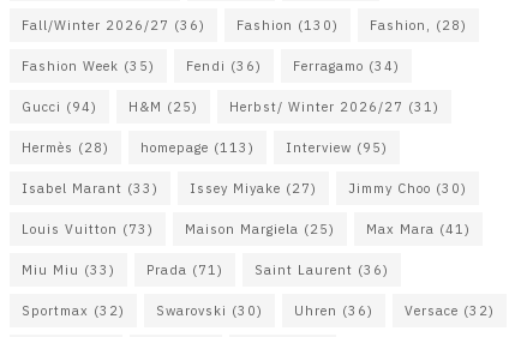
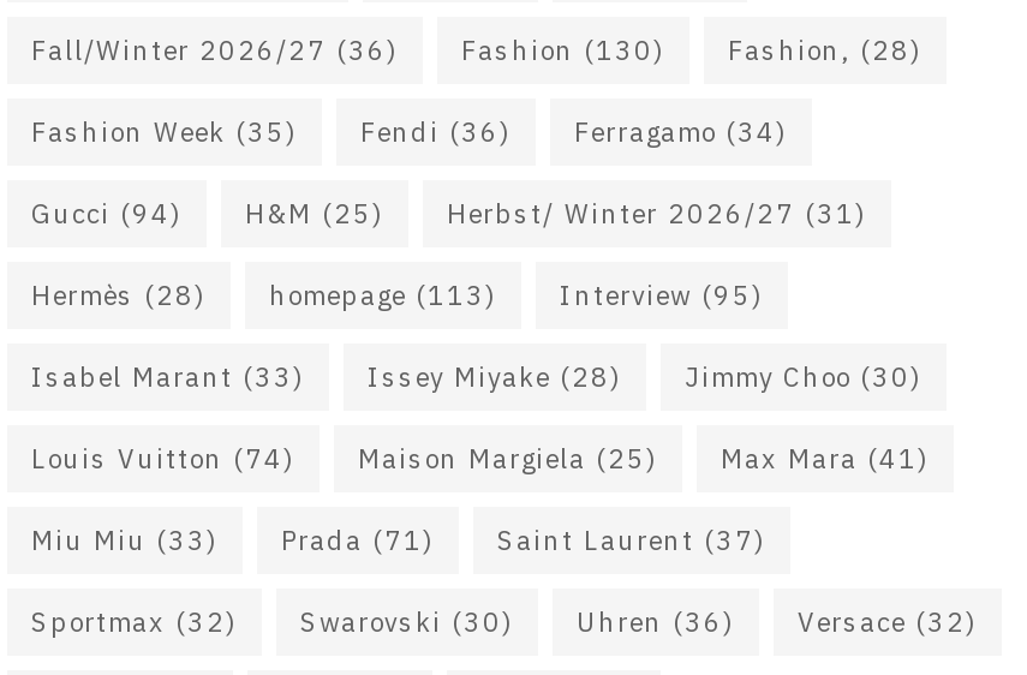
[22,180,467,197] Isabel Marant (33) Issey Miyake (27) Jimmy Choo (30) -> [31,360,922,394] Isabel Marant (33) Issey Miyake (28) Jimmy Choo (30)
[22,221,154,237] Louis Vuitton (73) -> [31,442,295,475] Louis Vuitton (74)
[254,261,389,278] Saint Laurent (36) -> [497,523,766,557] Saint Laurent (37)

